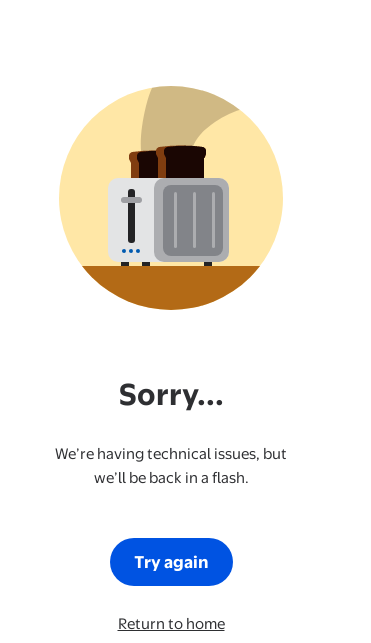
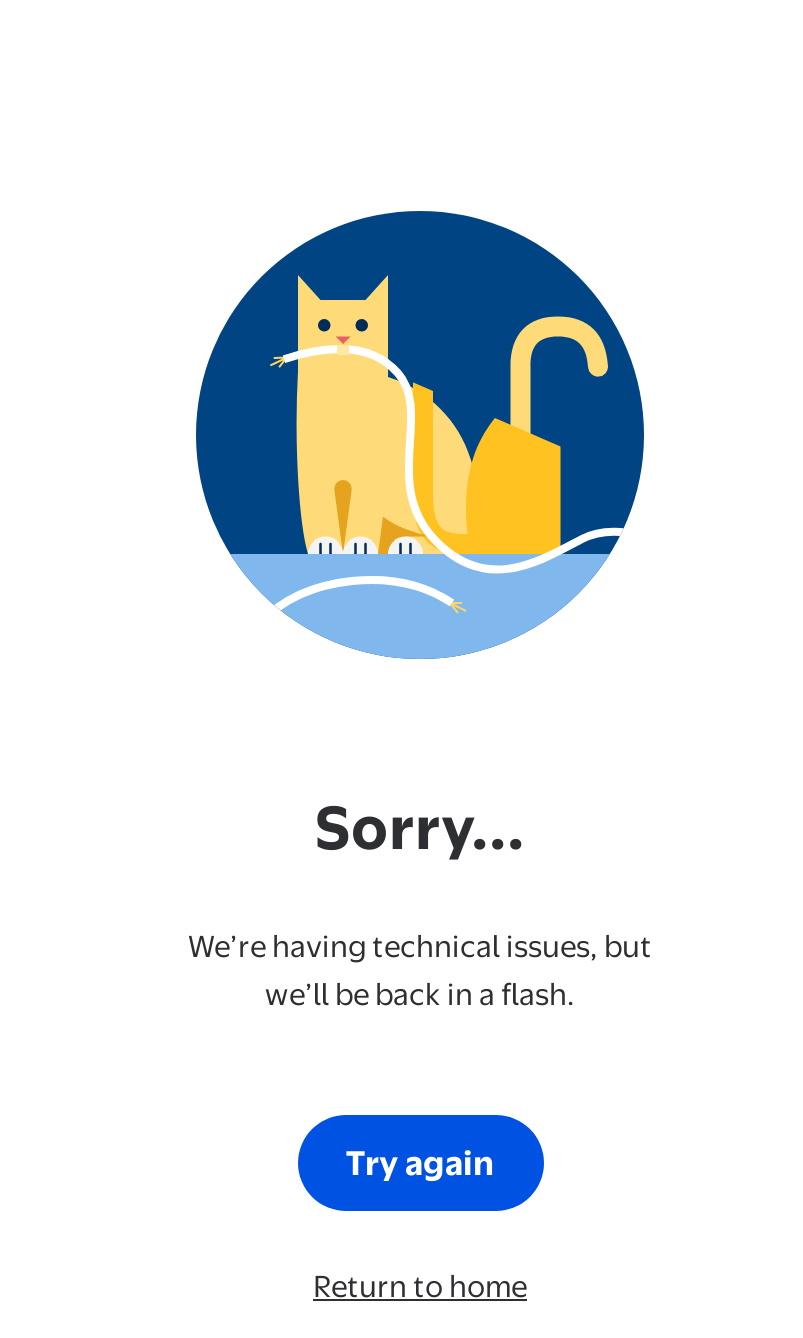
[59,86,283,311] [image] -> [194,209,646,661] [image]

